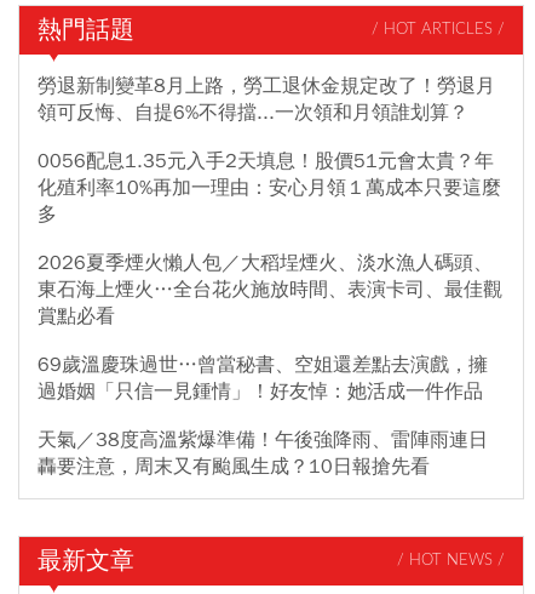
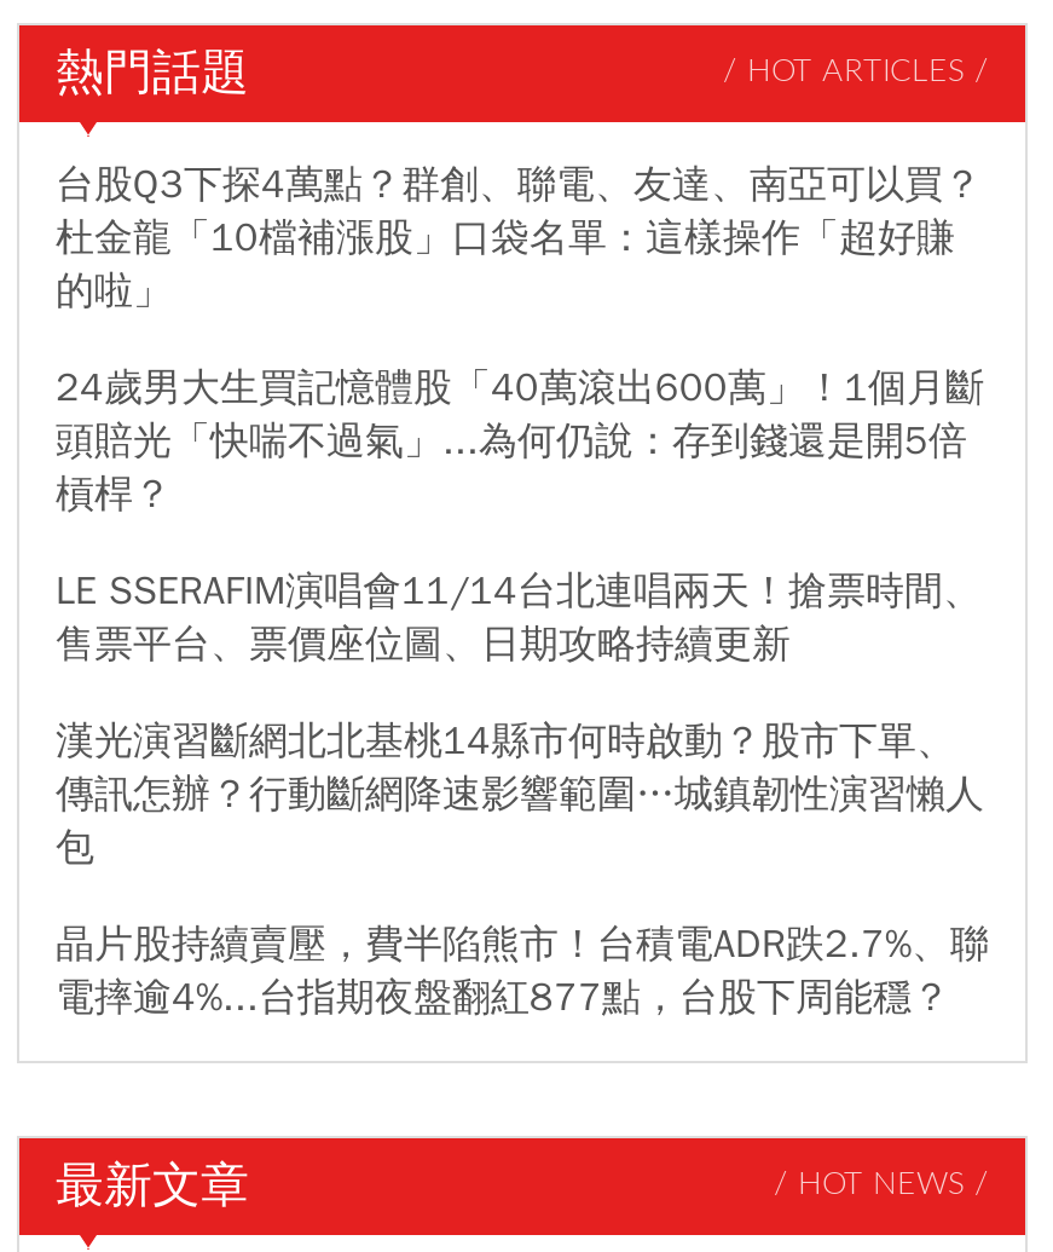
[38,74,495,125] 勞退新制變革8月上路，勞工退休金規定改了！勞退月 | 領可反悔、自提6%不得擋...一次領和月領誰划算？ -> [56,161,982,315] 台股Q3下探4萬點？群創、聯電、友達、南亞可以買？ | 杜金龍「10檔補漲股」口袋名單：這樣操作「超好賺 | 的啦」
[38,149,501,227] 0056配息1.35元入手2天填息！股價51元會太貴？年 | 化殖利率10%再加一理由：安心月領１萬成本只要這麼 | 多 -> [56,364,984,519] 24歲男大生買記憶體股「40萬滾出600萬」！1個月斷 | 頭賠光「快喘不過氣」...為何仍說：存到錢還是開5倍 | 槓桿？
[38,251,502,328] 2026夏季煙火懶人包／大稻埕煙火、淡水漁人碼頭、 | 東石海上煙火…全台花火施放時間、表演卡司、最佳觀 | 賞點必看 -> [56,567,982,669] LE SSERAFIM演唱會11/14台北連唱兩天！搶票時間、 | 售票平台、票價座位圖、日期攻略持續更新
[38,353,488,404] 69歲溫慶珠過世…曾當秘書、空姐還差點去演戲，擁 | 過婚姻「只信一見鍾情」！好友悼：她活成一件作品 -> [56,717,984,872] 漢光演習斷網北北基桃14縣市何時啟動？股市下單、 | 傳訊怎辦？行動斷網降速影響範圍…城鎮韌性演習懶人 | 包
[38,428,488,479] 天氣／38度高溫紫爆準備！午後強降雨、雷陣雨連日 | 轟要注意，周末又有颱風生成？10日報搶先看 -> [56,920,989,1022] 晶片股持續賣壓，費半陷熊市！台積電ADR跌2.7%、聯 | 電摔逾4%...台指期夜盤翻紅877點，台股下周能穩？

